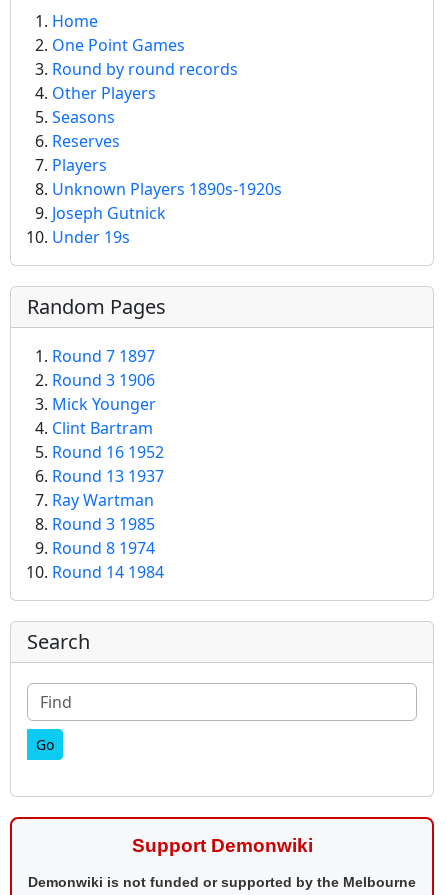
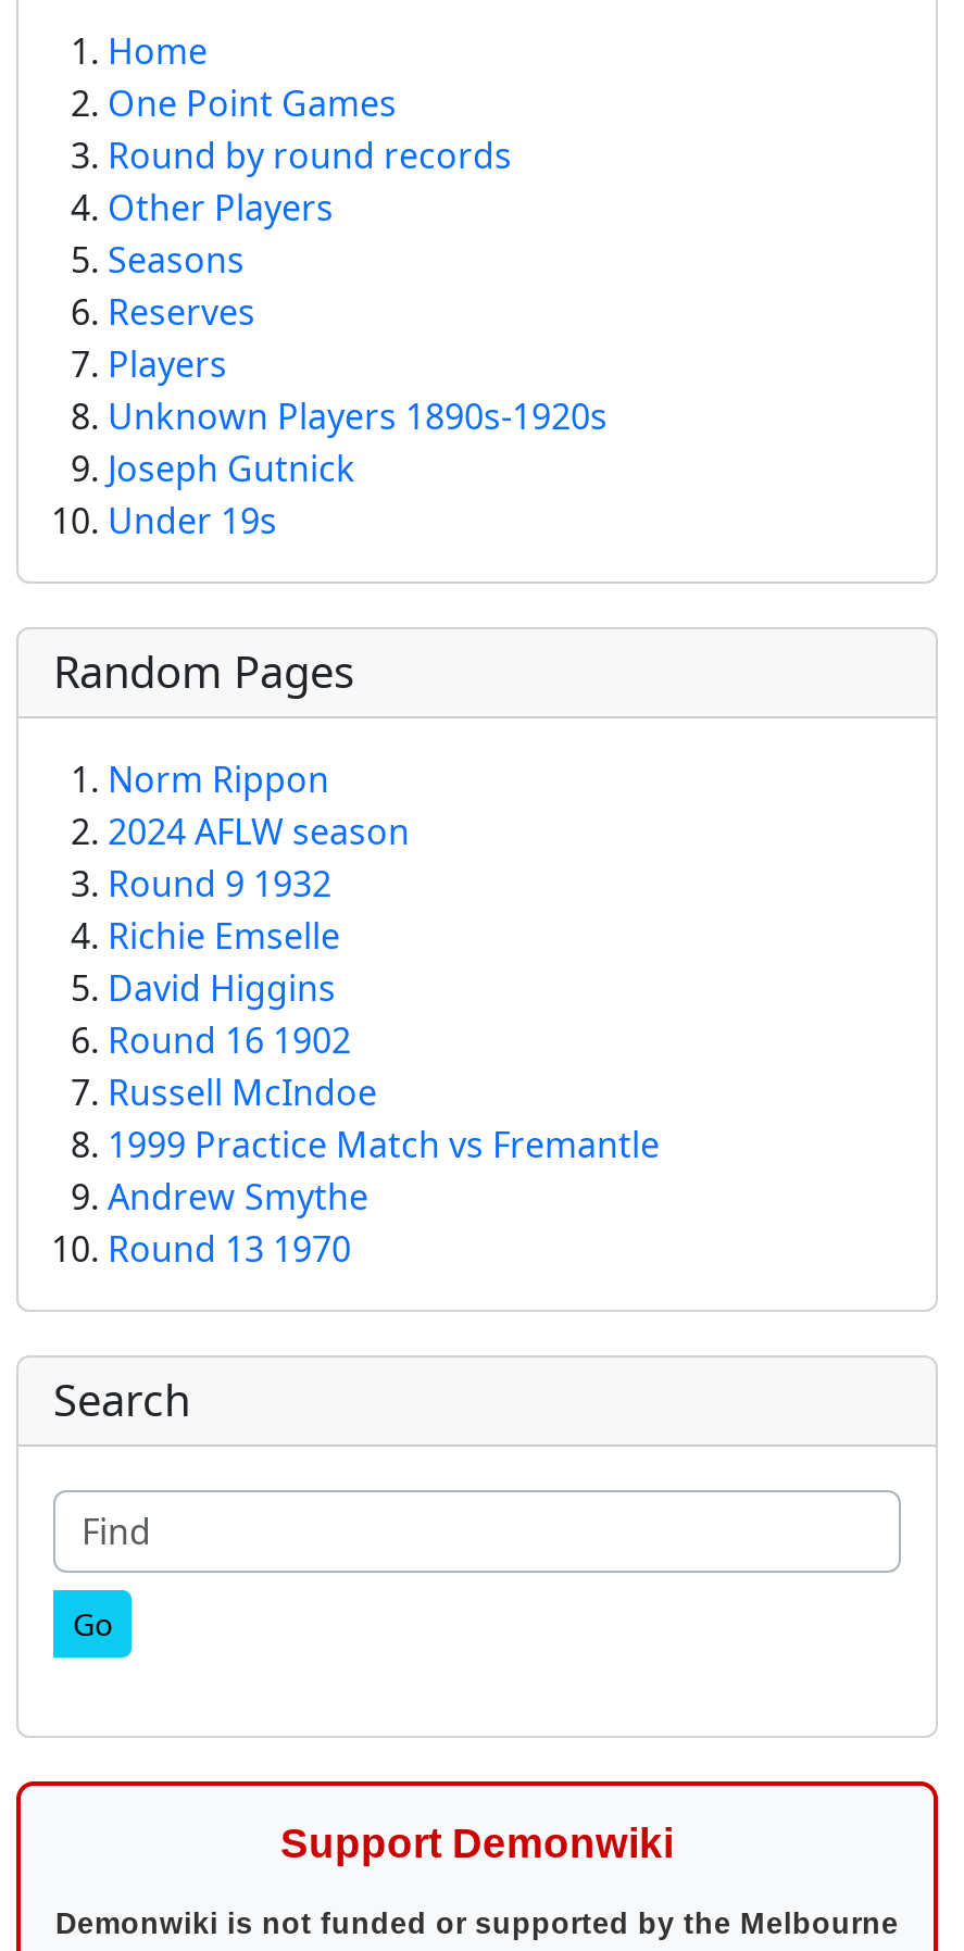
[52,345,164,583] Round 7 1897 | Round 3 1906 | Mick Younger | Clint Bartram | Round 16 1952 | Round 13 1937 | Ray Wartman | Round 3 1985 | Round 8 1974 | Round 14 1984 -> [108,756,660,1274] Norm Rippon | 2024 AFLW season | Round 9 1932 | Richie Emselle | David Higgins | Round 16 1902 | Russell McIndoe | 1999 Practice Match vs Fremantle | Andrew Smythe | Round 13 1970

